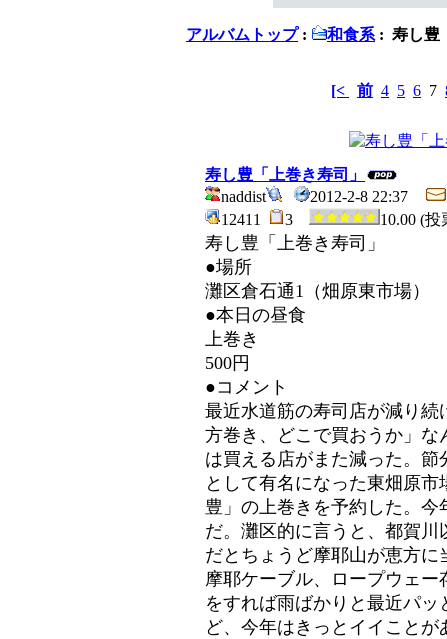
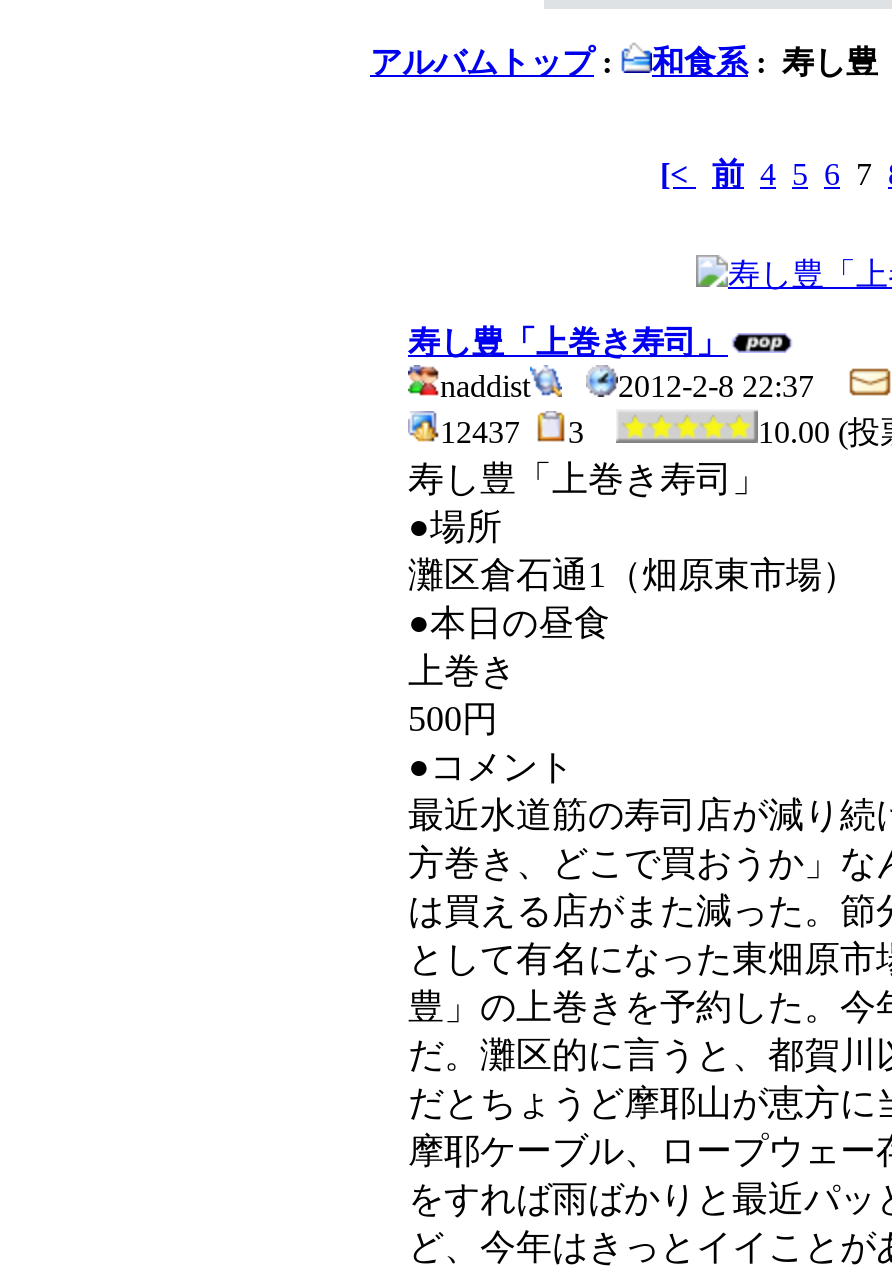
[221,211,309,228] 12411 3 -> [440,415,616,449] 12437 3

